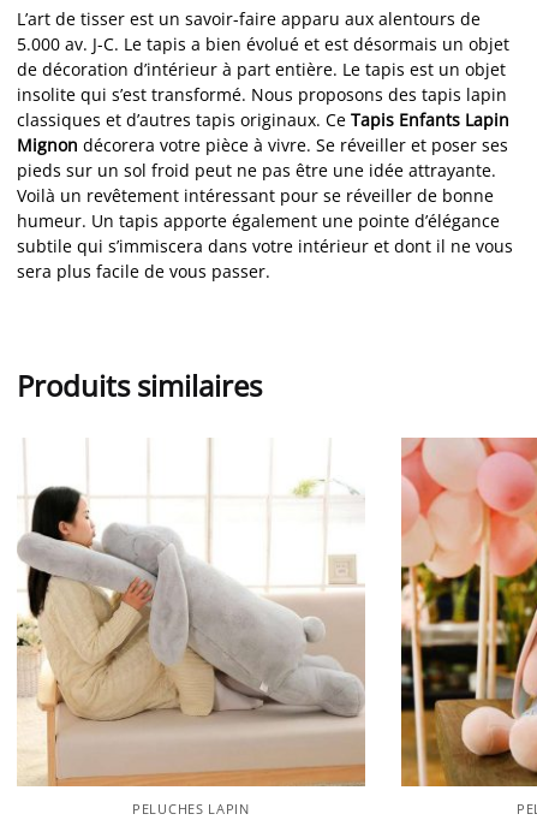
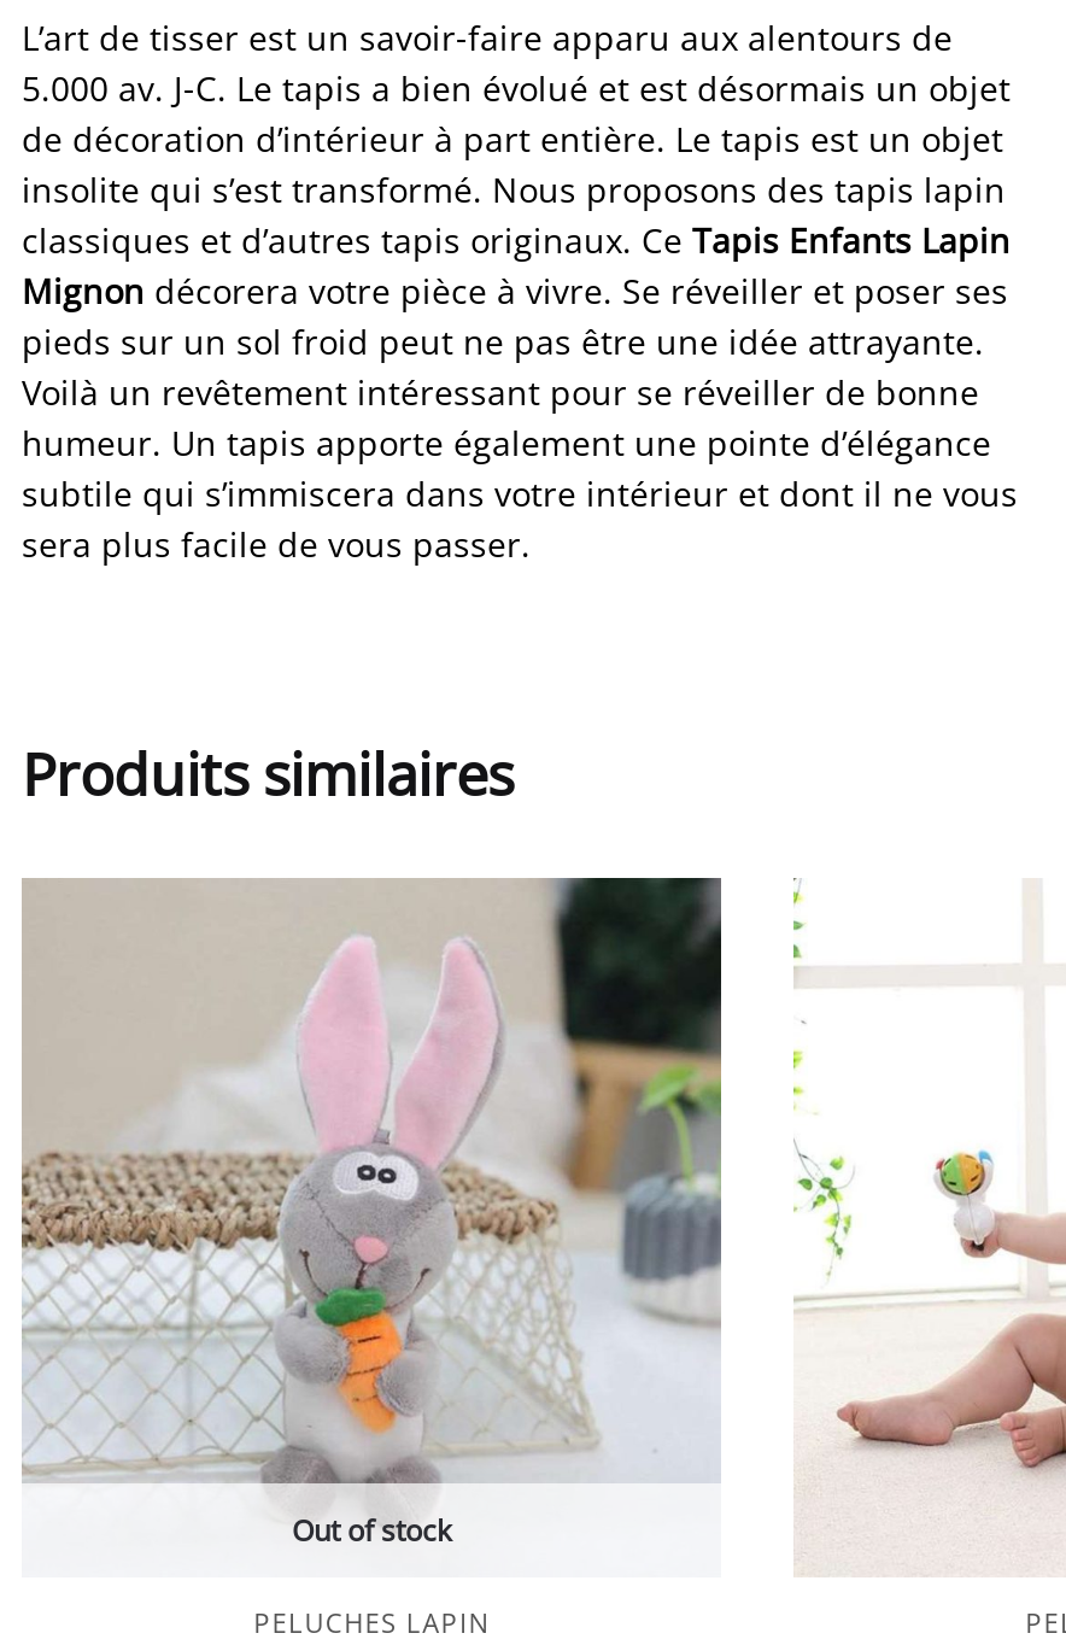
none -> [292,1509,451,1550] Out of stock
[16,438,366,788] [image] -> [19,876,724,1577] [image]
[400,436,533,788] [image] -> [791,878,1059,1577] [image]

